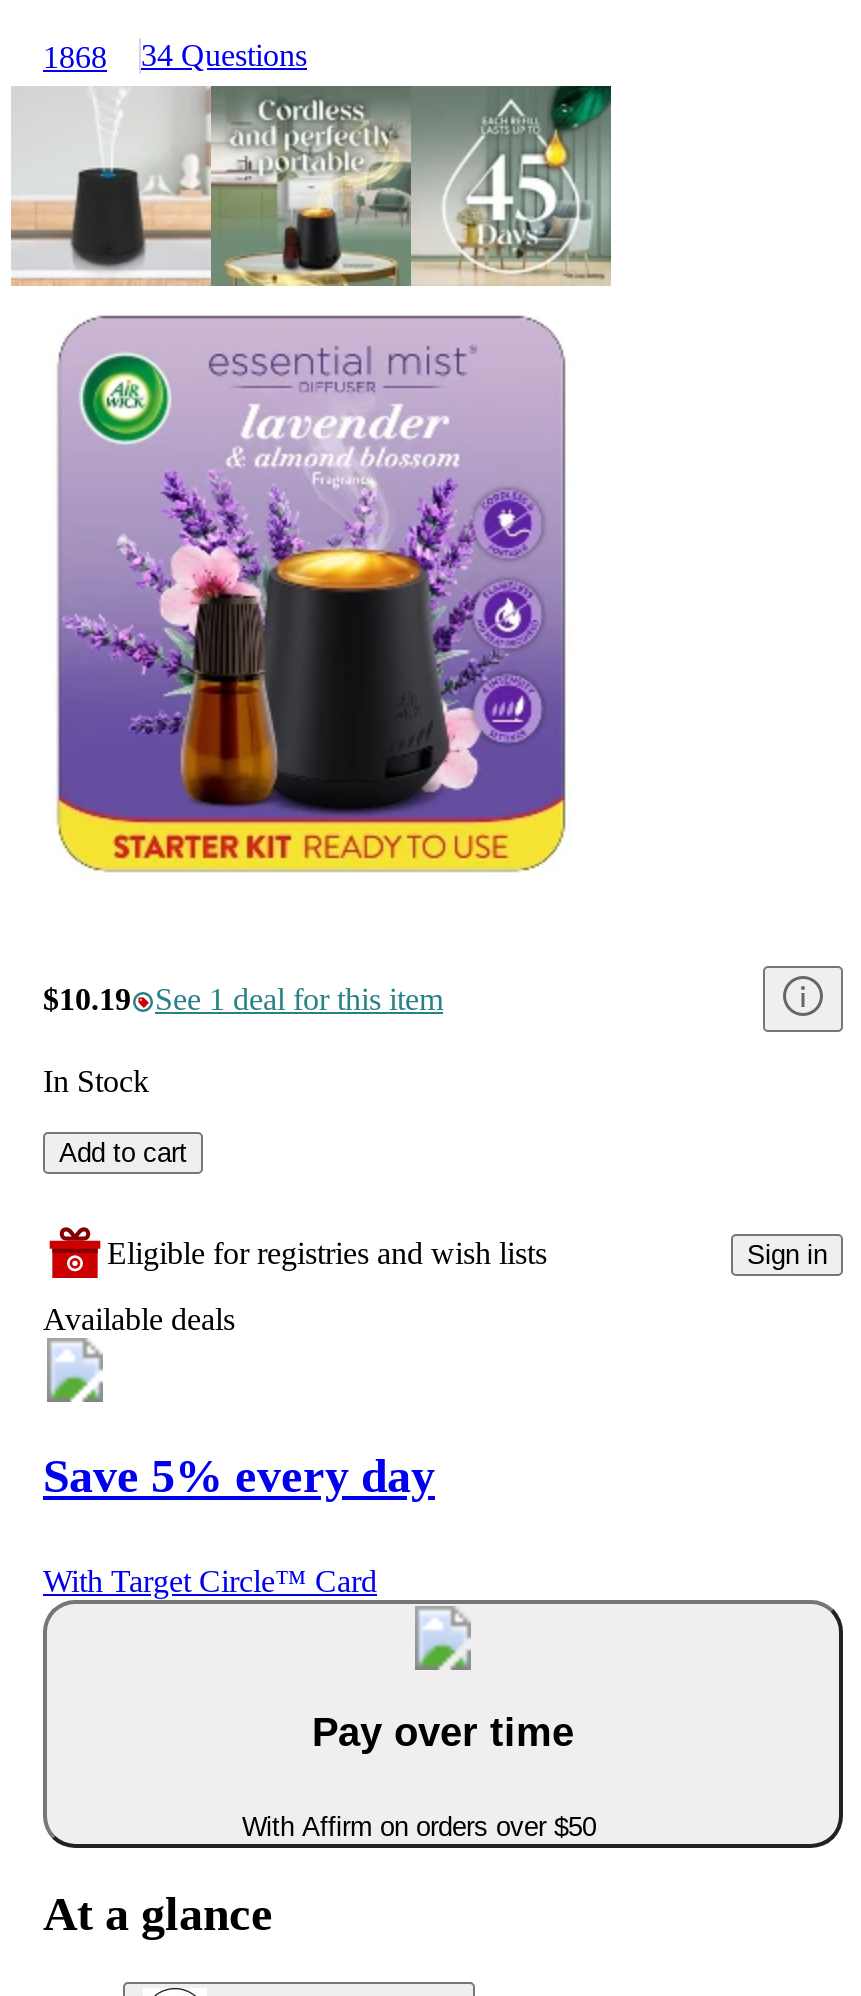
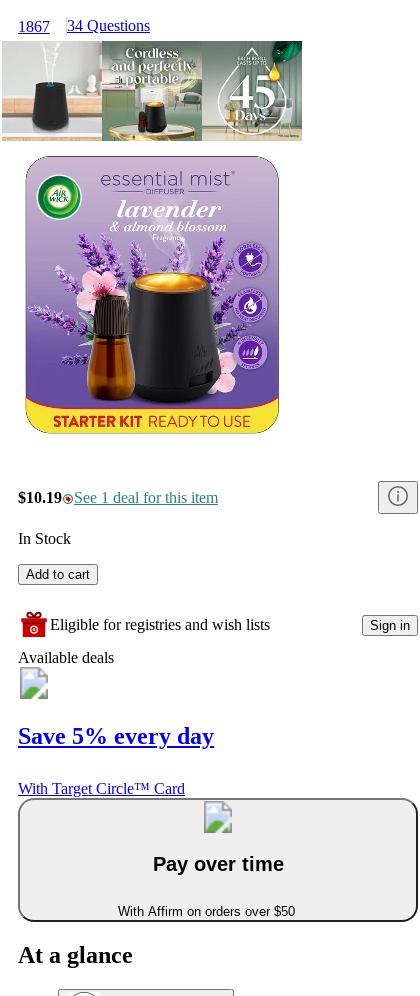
[43,39,307,75] 1868 34 Questions -> [18,17,150,35] 1867 34 Questions

